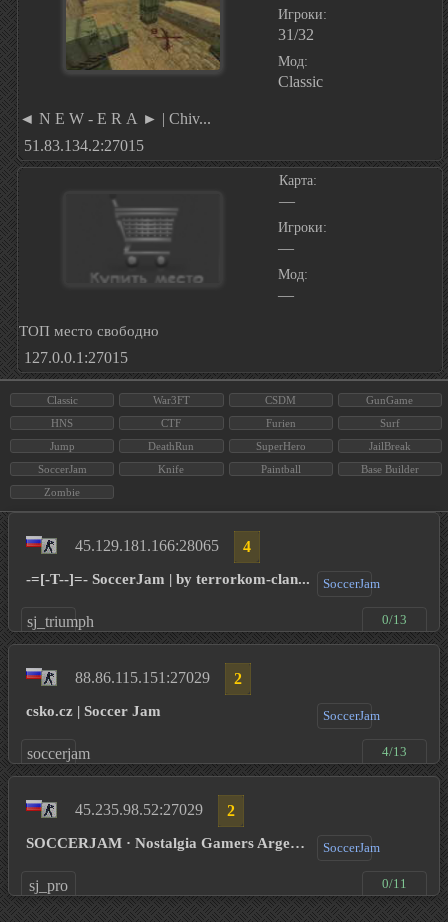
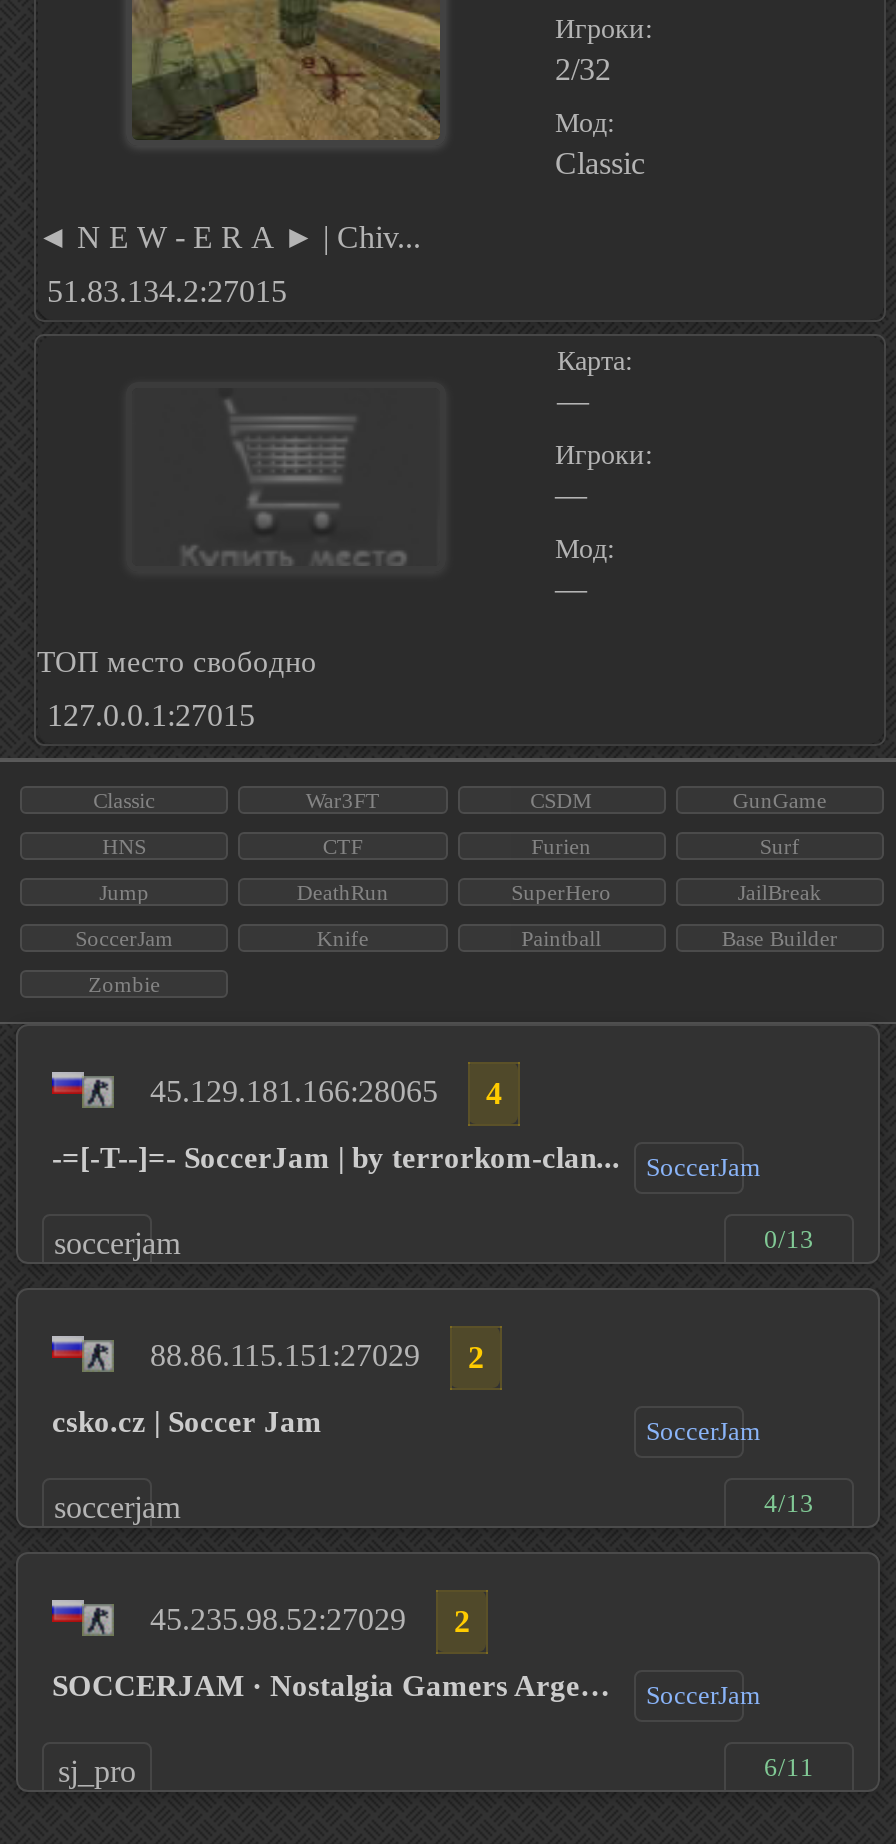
[277,26,313,43] 31/32 -> [555,52,611,86] 2/32
[27,613,94,630] sj_triumph -> [54,1226,180,1260] soccerjam
[382,876,407,891] 0/11 -> [764,1752,814,1782] 6/11

